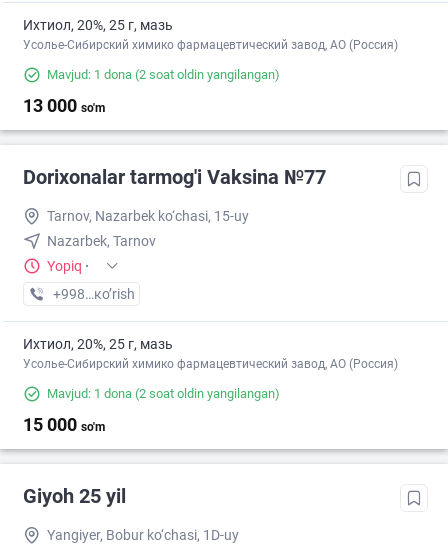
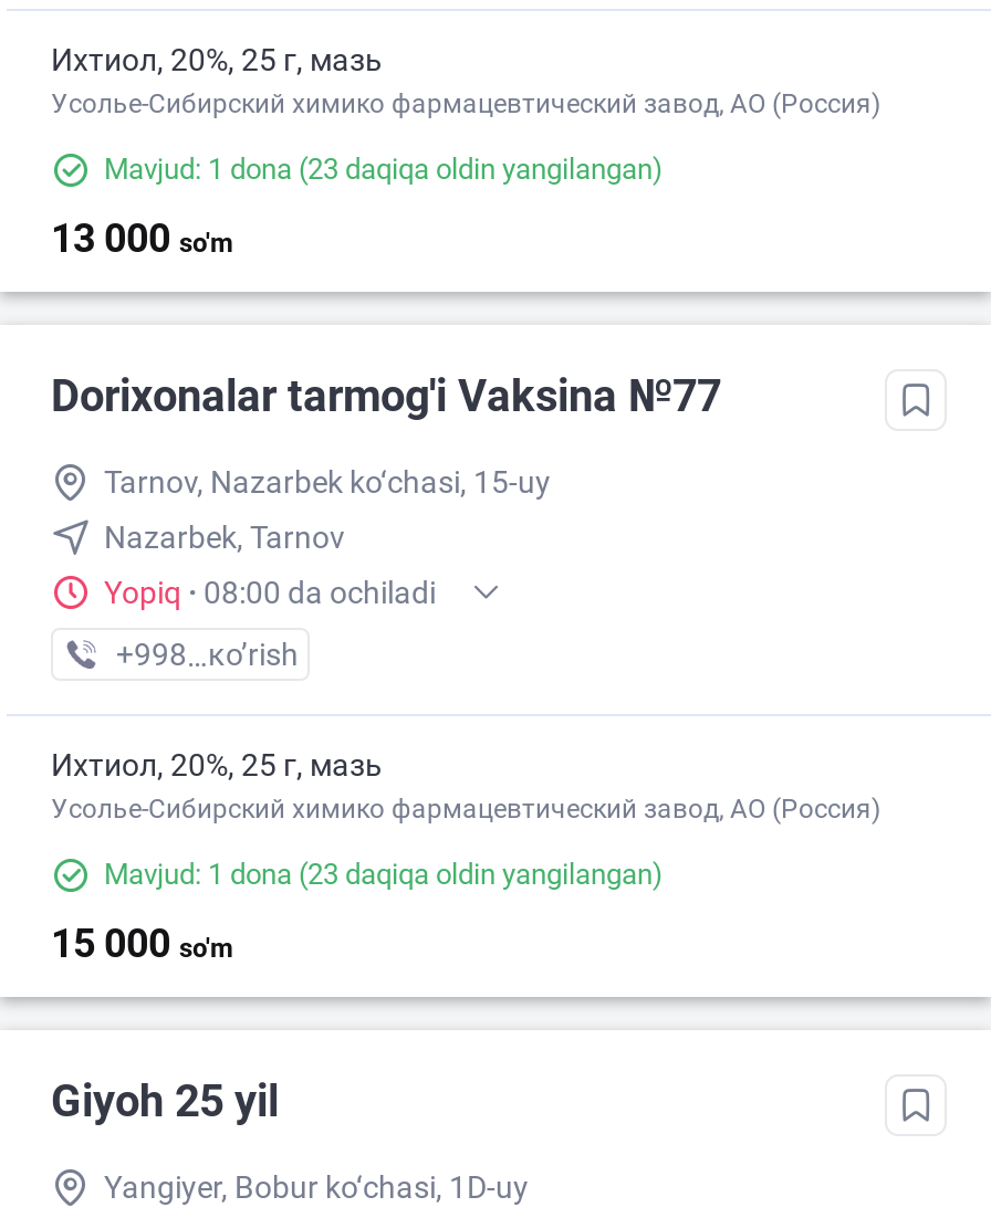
[47,67,280,82] Mavjud: 1 dona (2 soat oldin yangilangan) -> [104,153,664,186] Mavjud: 1 dona (23 daqiqa oldin yangilangan)
[47,258,89,274] Yopiq · -> [104,575,436,611] Yopiq · 08:00 da ochiladi
[47,386,280,401] Mavjud: 1 dona (2 soat oldin yangilangan) -> [104,858,664,891] Mavjud: 1 dona (23 daqiqa oldin yangilangan)

